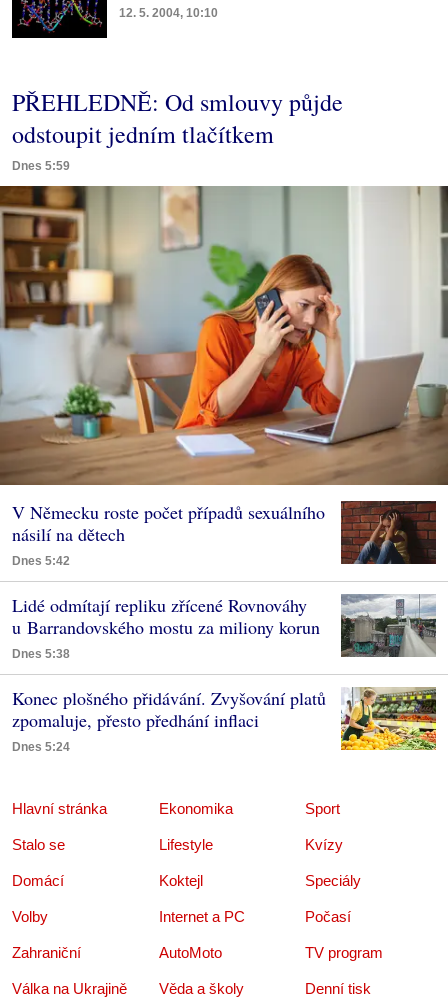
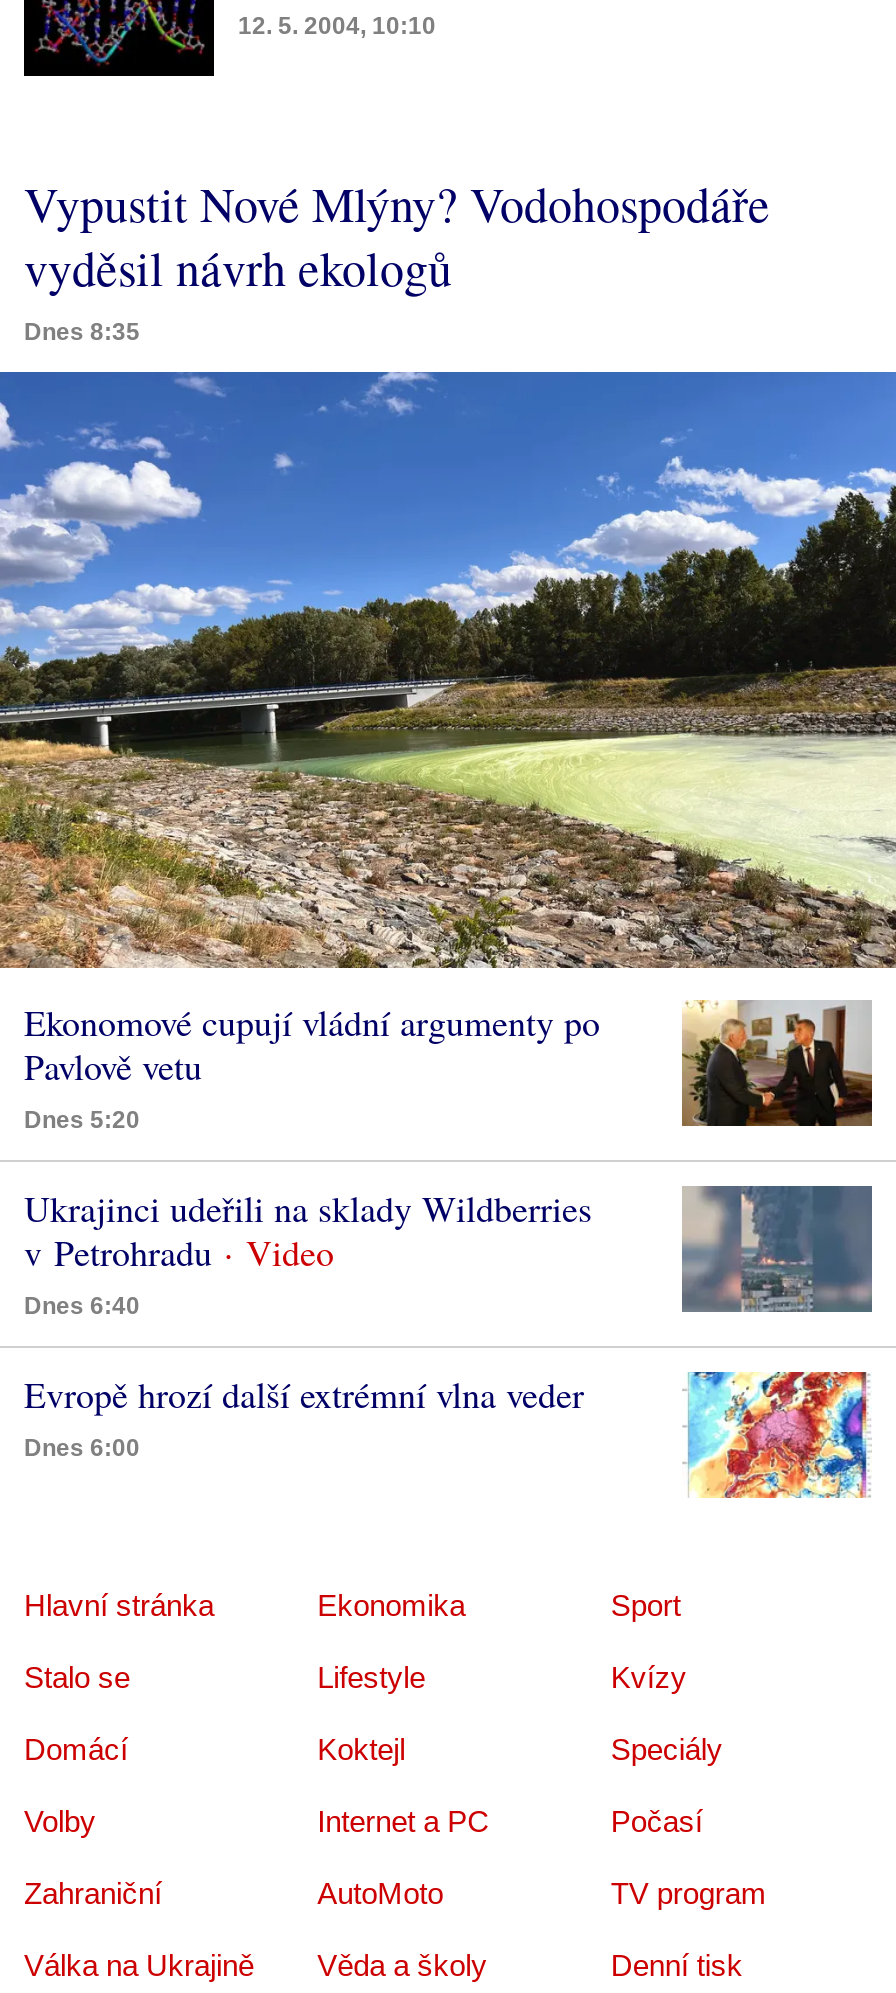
[12,86,343,173] PŘEHLEDNĚ: Od smlouvy půjde | odstoupit jedním tlačítkem | Dnes 5:59 -> [24,172,770,346] Vypustit Nové Mlýny? Vodohospodáře | vyděsil návrh ekologů | Dnes 8:35
[3,185,445,568] [image] | V Německu roste počet případů sexuálního | násilí na dětech | Dnes 5:42 -> [6,370,890,1135] [image] | Ekonomové cupují vládní argumenty po | Pavlově vetu | Dnes 5:20
[340,500,436,565] [image] -> [680,1000,872,1128] [image]
[12,593,320,661] Lidé odmítají repliku zřícené Rovnováhy | u Barrandovského mostu za miliony korun | Dnes 5:38 -> [24,1185,592,1321] Ukrajinci udeřili na sklady Wildberries | v Petrohradu | Dnes 6:40
[341,594,436,657] [image] -> [682,1186,872,1312] [image]
[12,686,326,754] Konec plošného přidávání. Zvyšování platů | zpomaluje, přesto předhání inflaci | Dnes 5:24 -> [24,1371,584,1463] Evropě hrozí další extrémní vlna veder | Dnes 6:00
[340,686,437,751] [image] -> [682,1370,872,1500] [image]

